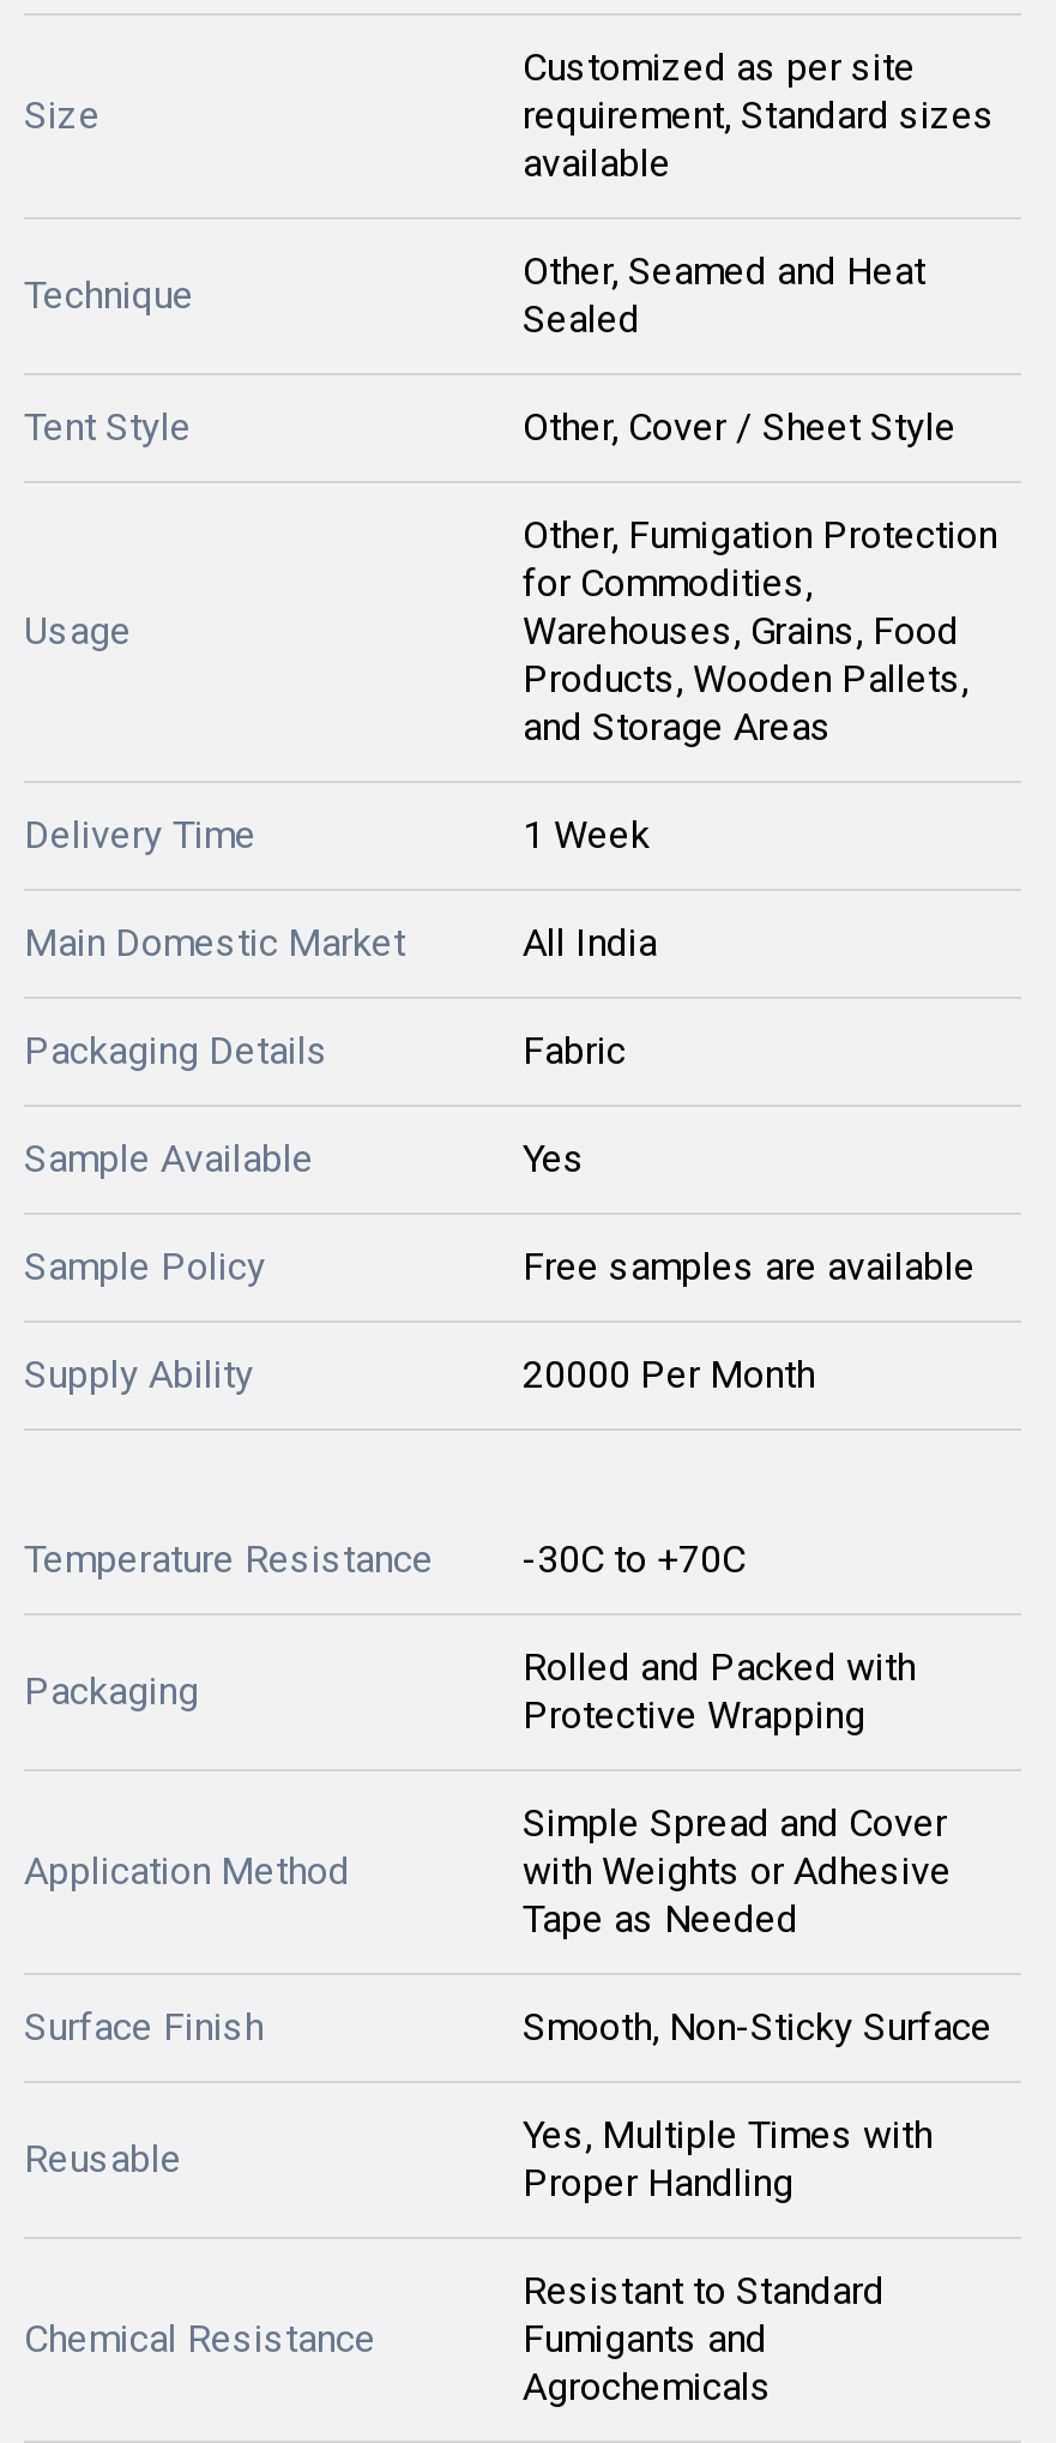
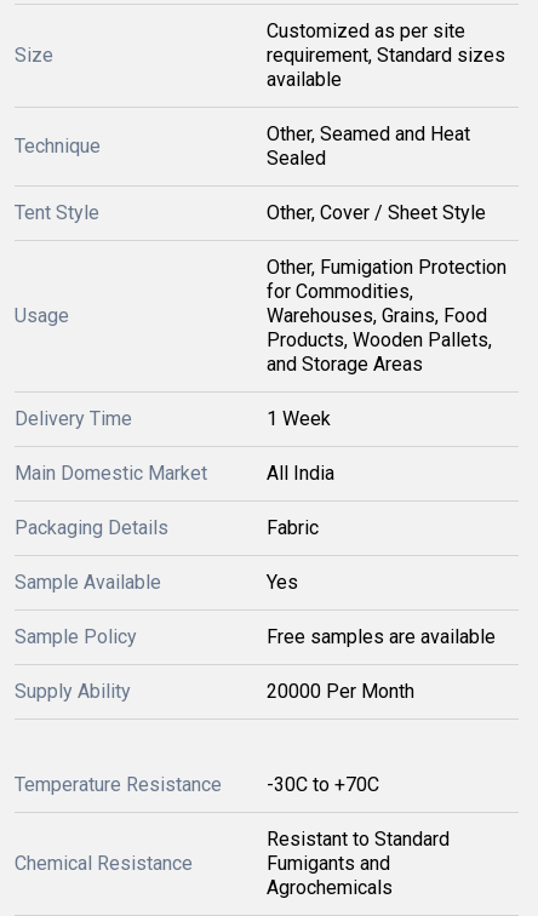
[24,1644,916,1894] Rolled and Packed with | Protective Wrapping | Application Method -> none
[24,1668,199,1714] Packaging -> none
[24,1800,992,2182] Simple Spread and Cover | with Weights or Adhesive | Tape as Needed | Surface Finish | Smooth, Non-Sticky Surface | Reusable -> none
[523,2112,933,2206] Yes, Multiple Times with | Proper Handling -> none

